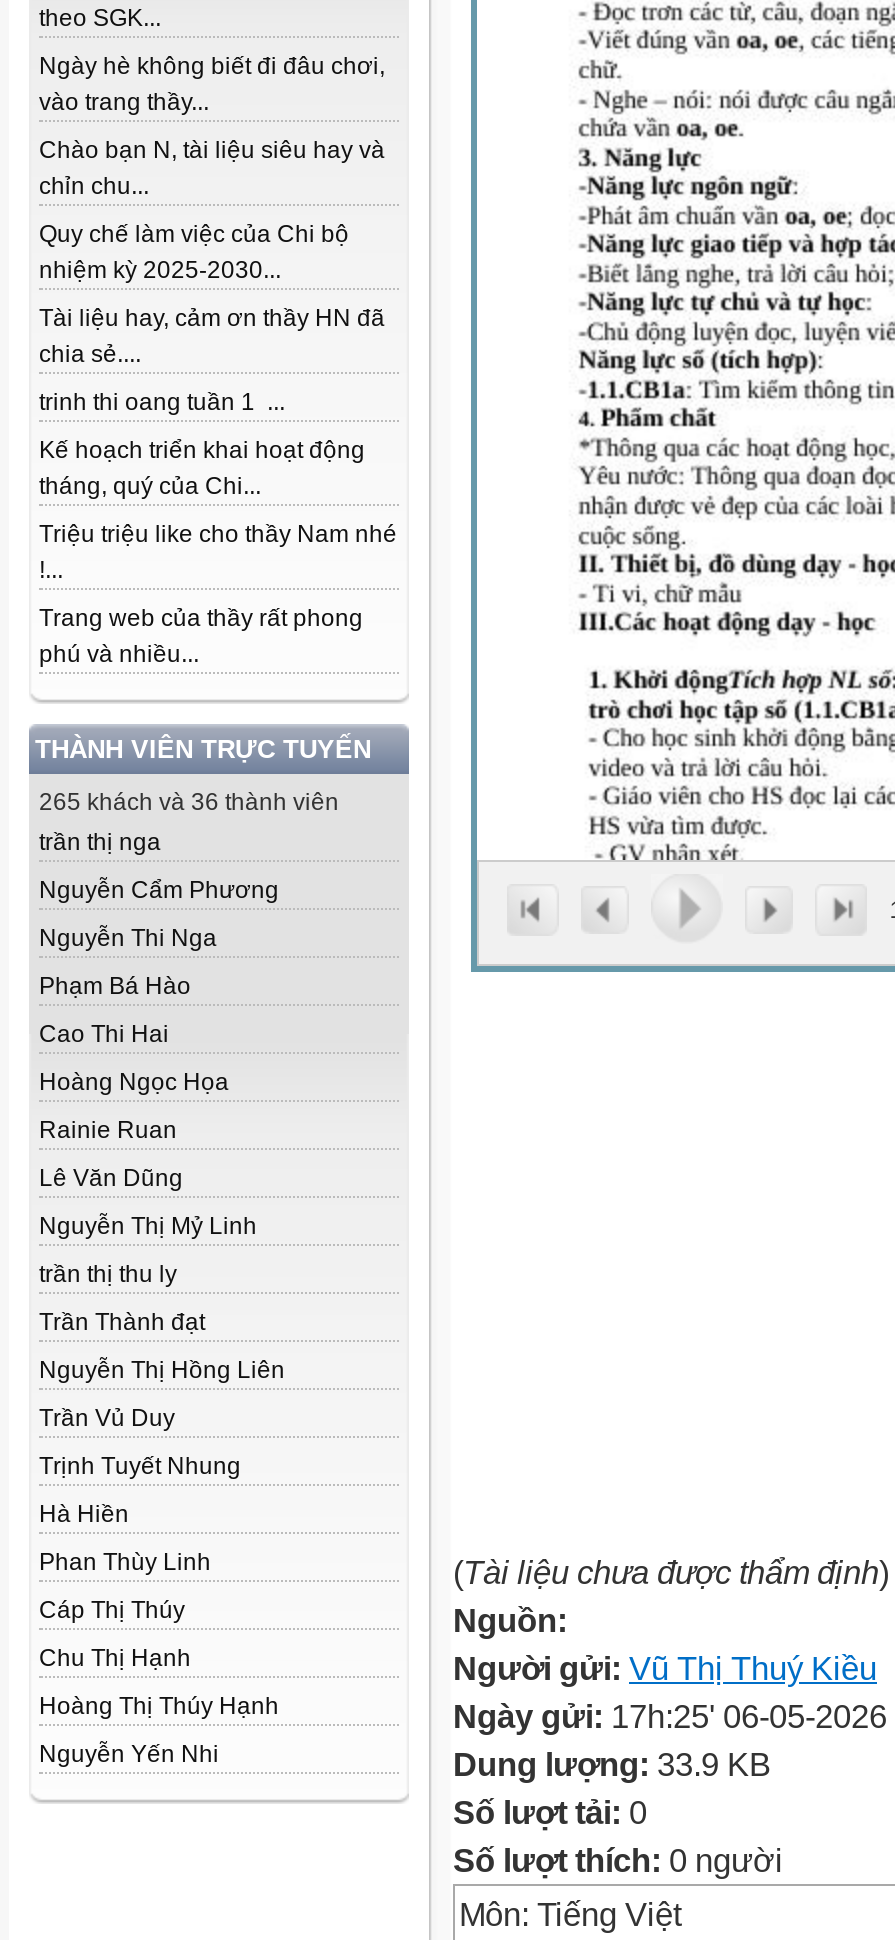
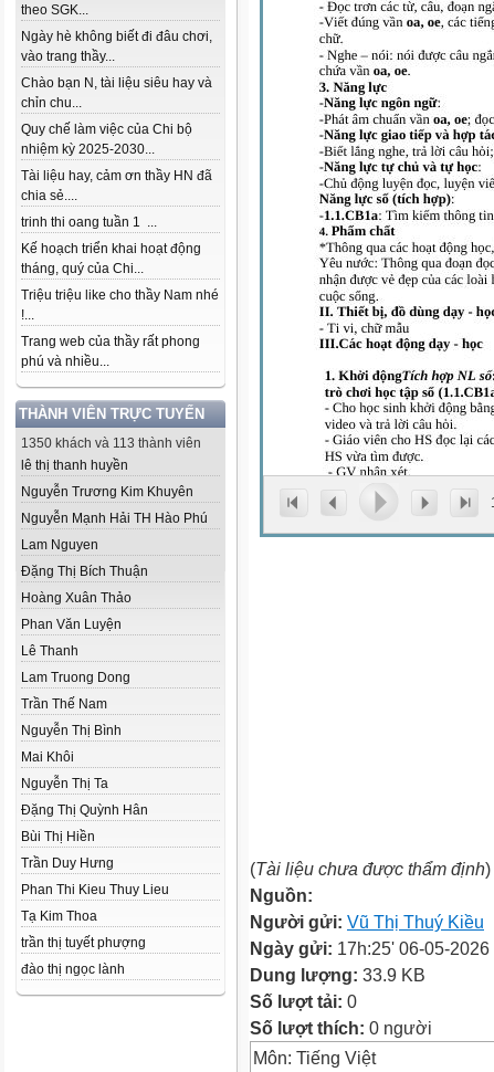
[39,788,339,856] 265 khách và 36 thành viên | trần thị nga -> [21,435,201,473] 1350 khách và 113 thành viên | lê thị thanh huyền
[39,876,279,904] Nguyễn Cẩm Phương -> [21,484,193,500] Nguyễn Trương Kim Khuyên
[39,924,217,952] Nguyễn Thi Nga -> [21,511,208,526] Nguyễn Mạnh Hải TH Hào Phú
[39,972,191,1000] Phạm Bá Hào -> [21,537,98,553] Lam Nguyen
[39,1020,169,1048] Cao Thi Hai -> [21,564,148,579] Đặng Thị Bích Thuận
[39,1068,229,1096] Hoàng Ngọc Họa -> [21,590,132,606] Hoàng Xuân Thảo
[39,1116,177,1144] Rainie Ruan -> [21,617,122,632] Phan Văn Luyện
[39,1164,183,1192] Lê Văn Dũng -> [21,643,78,659] Lê Thanh
[39,1212,257,1240] Nguyễn Thị Mỷ Linh -> [21,670,130,685] Lam Truong Dong
[39,1260,177,1288] trần thị thu ly -> [21,696,107,712] Trần Thế Nam
[39,1308,205,1336] Trần Thành đạt -> [21,723,122,738] Nguyễn Thị Bình
[39,1356,285,1384] Nguyễn Thị Hồng Liên -> [21,749,74,765] Mai Khôi
[39,1404,175,1432] Trần Vủ Duy -> [21,776,108,791] Nguyễn Thị Ta
[39,1452,241,1480] Trịnh Tuyết Nhung -> [21,802,148,818] Đặng Thị Quỳnh Hân
[39,1500,129,1528] Hà Hiền -> [21,829,95,844] Bùi Thị Hiền
[39,1548,211,1576] Phan Thùy Linh -> [21,855,114,871] Trần Duy Hưng
[39,1596,185,1624] Cáp Thị Thúy -> [21,882,169,897] Phan Thi Kieu Thuy Lieu
[39,1644,191,1672] Chu Thị Hạnh -> [21,908,97,924] Tạ Kim Thoa
[39,1692,279,1720] Hoàng Thị Thúy Hạnh -> [21,935,146,950] trần thị tuyết phượng
[39,1740,219,1768] Nguyễn Yến Nhi -> [21,961,125,977] đào thị ngọc lành

